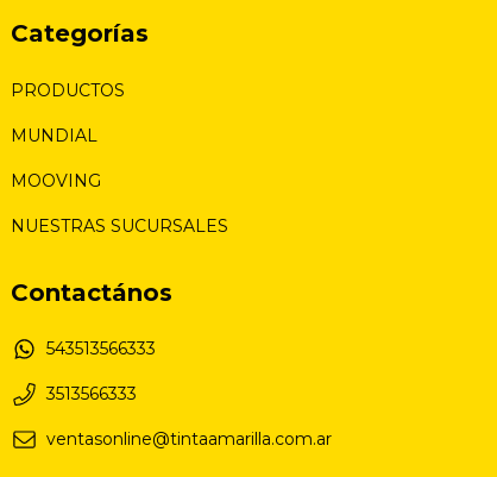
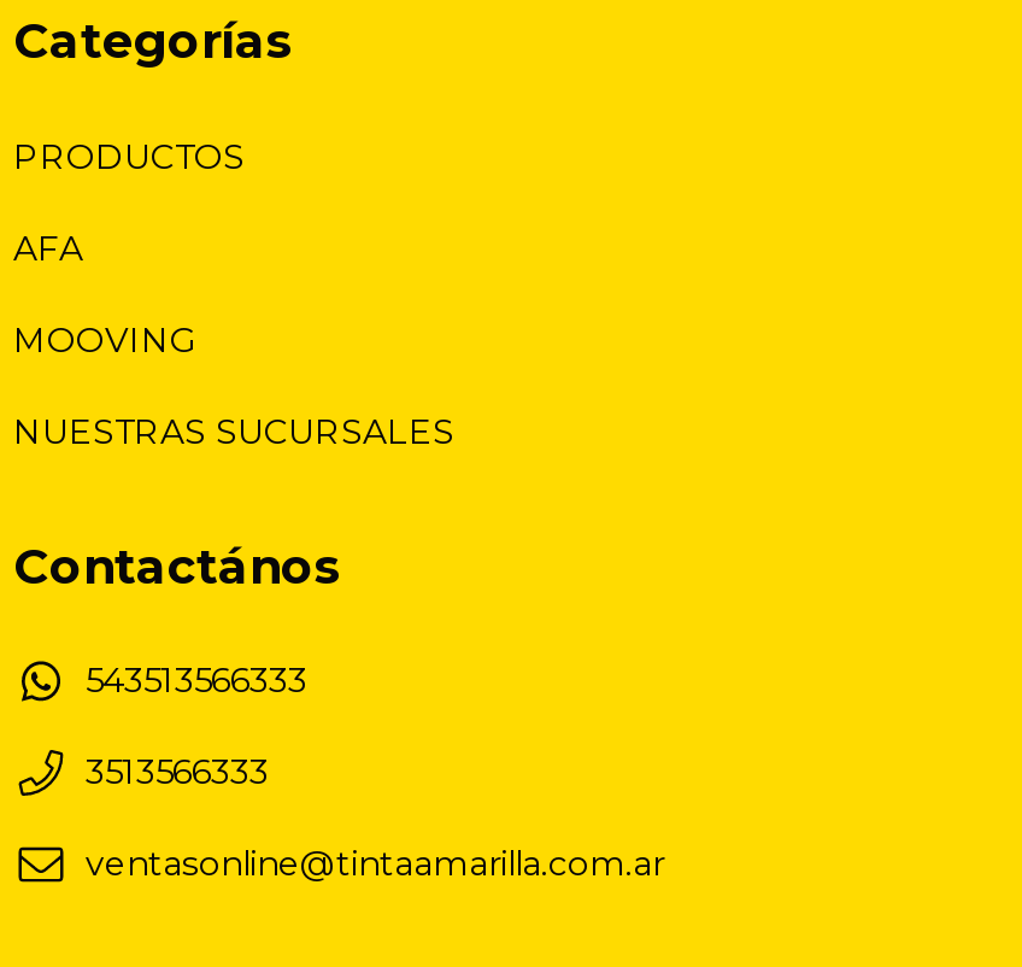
[11,125,97,146] MUNDIAL -> [13,226,83,270] AFA

